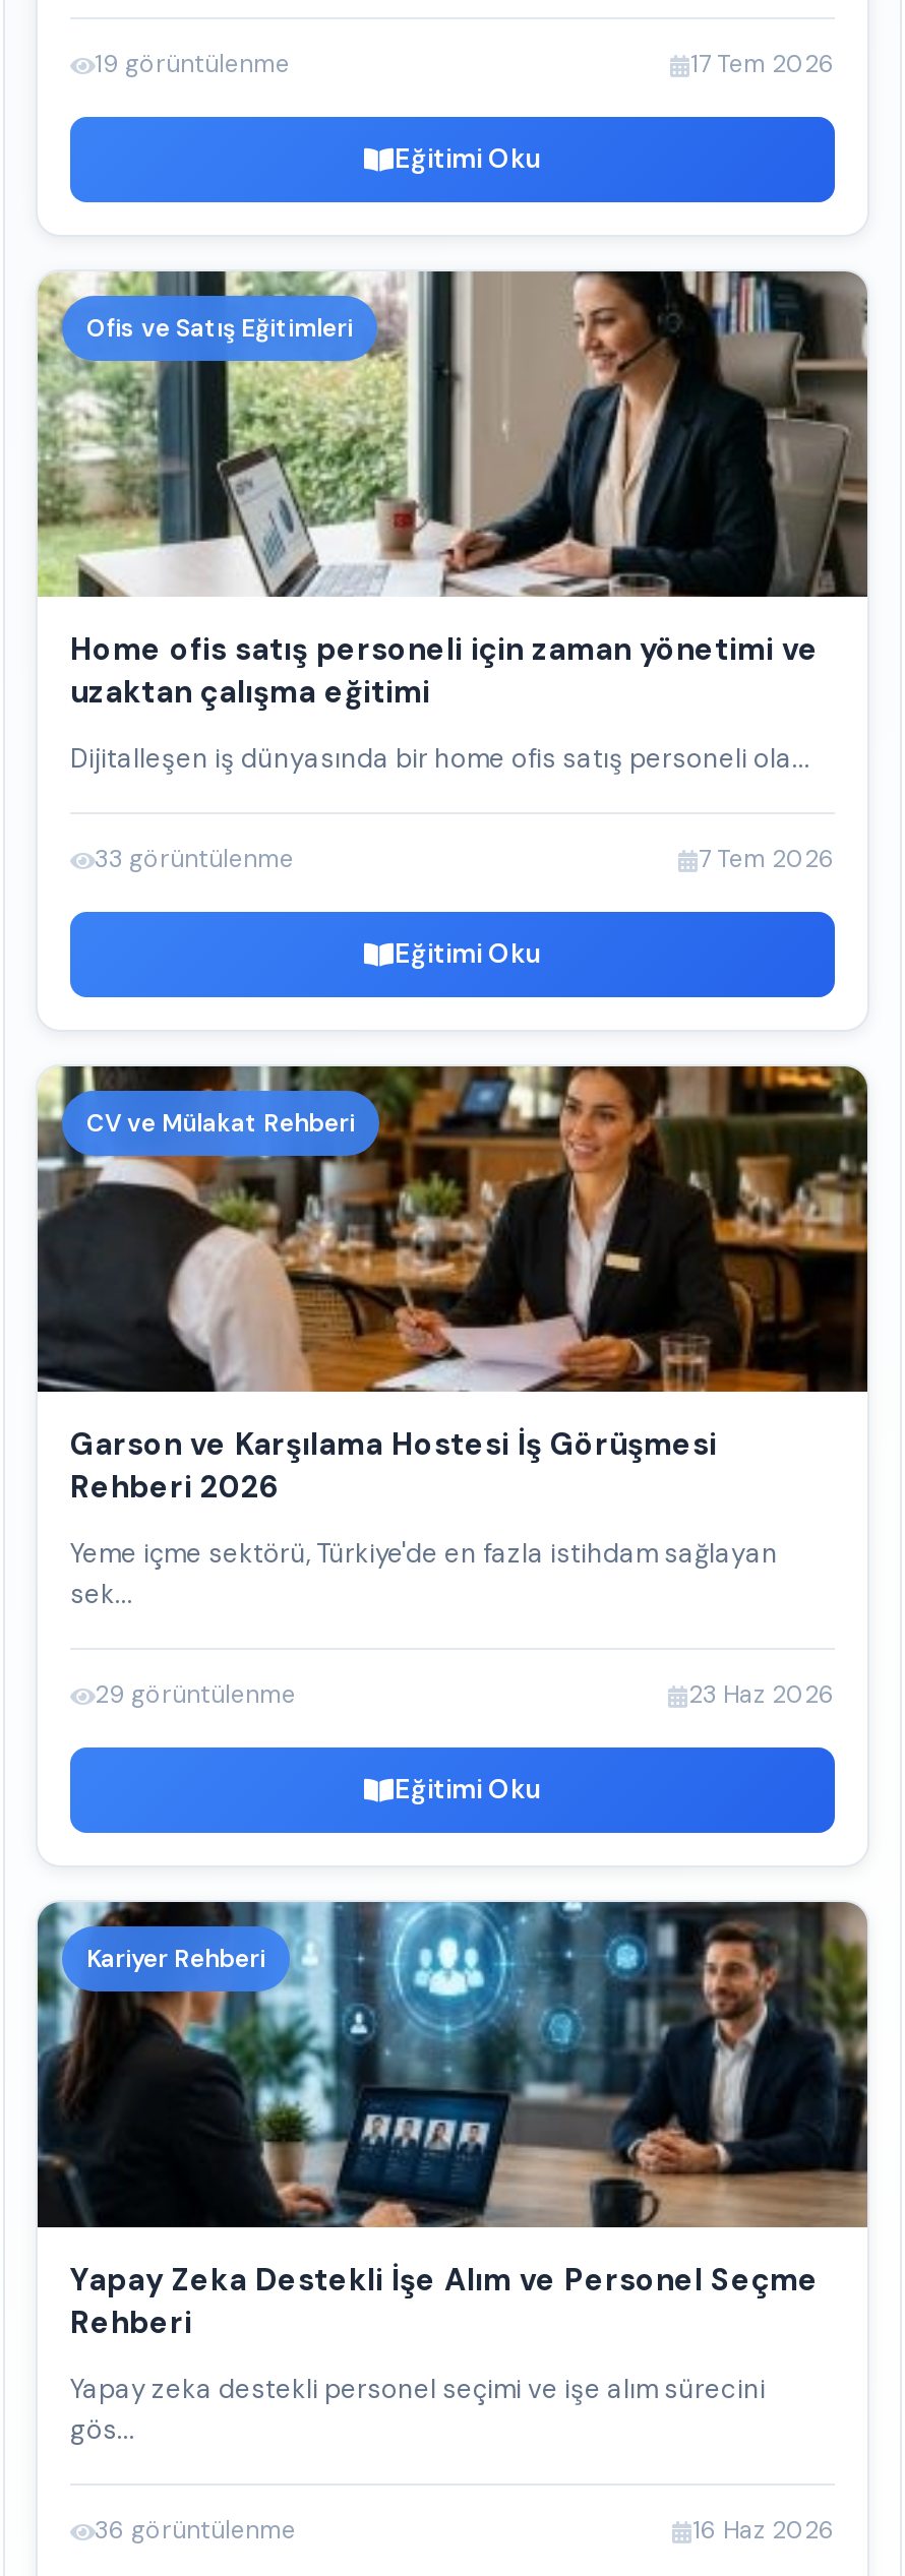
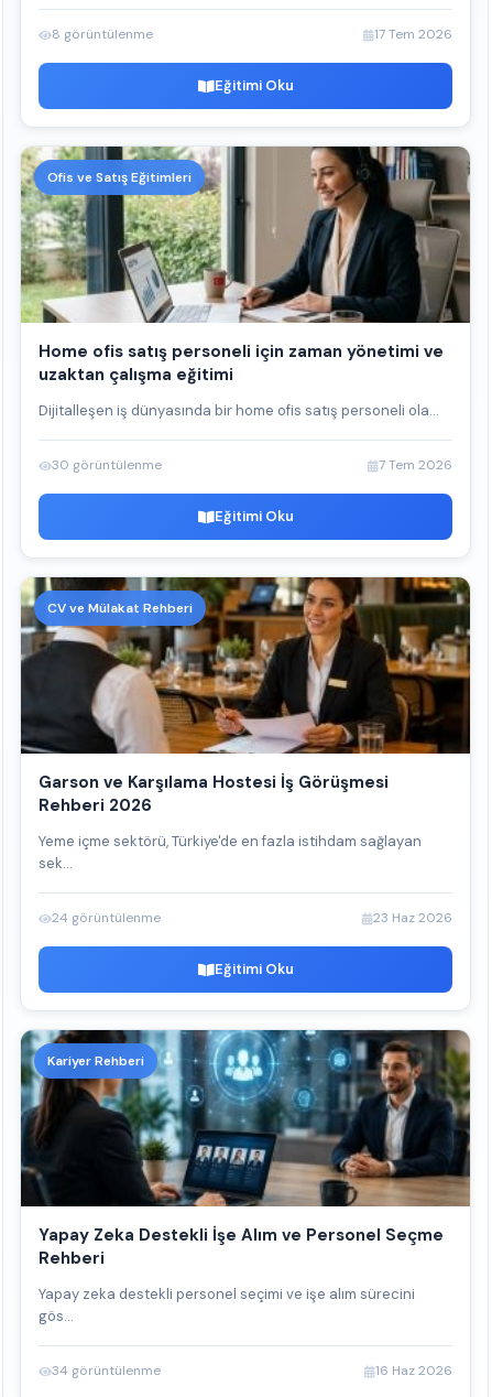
[95,49,290,81] 19 görüntülenme -> [52,26,153,43] 8 görüntülenme
[95,844,294,876] 33 görüntülenme -> [52,457,162,474] 30 görüntülenme
[95,1679,296,1712] 29 görüntülenme -> [52,909,161,927] 24 görüntülenme
[95,2515,296,2547] 36 görüntülenme -> [52,1362,161,1380] 34 görüntülenme

